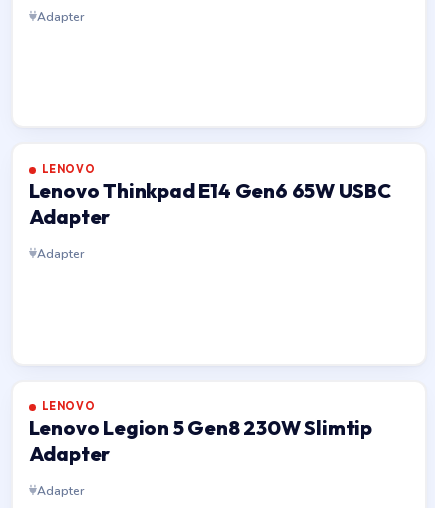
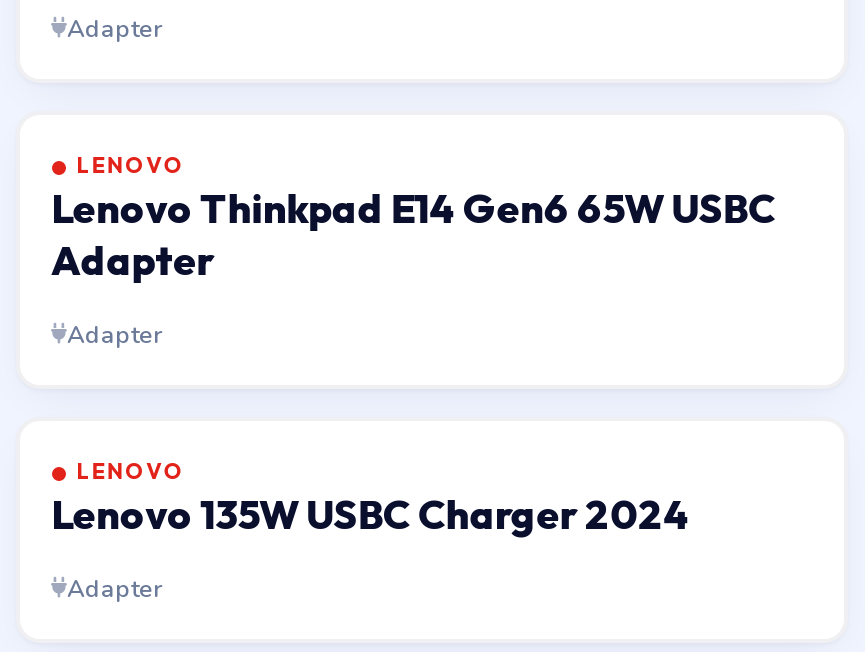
[28,415,372,466] Lenovo Legion 5 Gen8 230W Slimtip | Adapter -> [51,488,689,538] Lenovo 135W USBC Charger 2024

